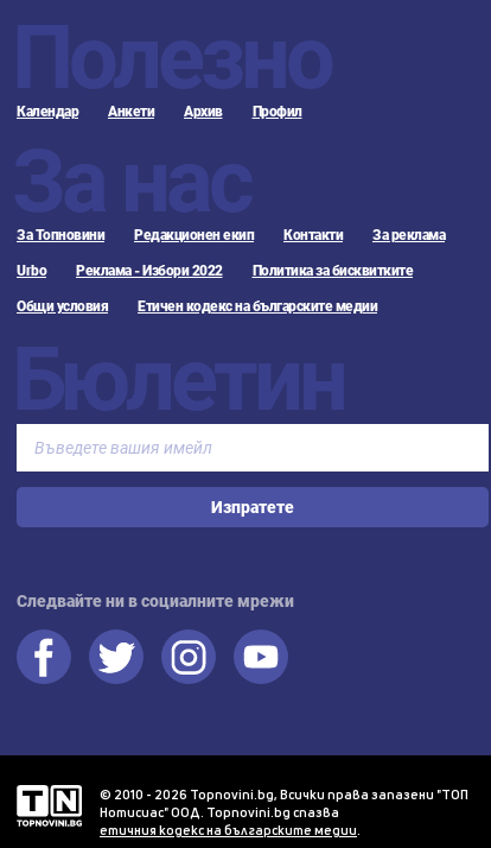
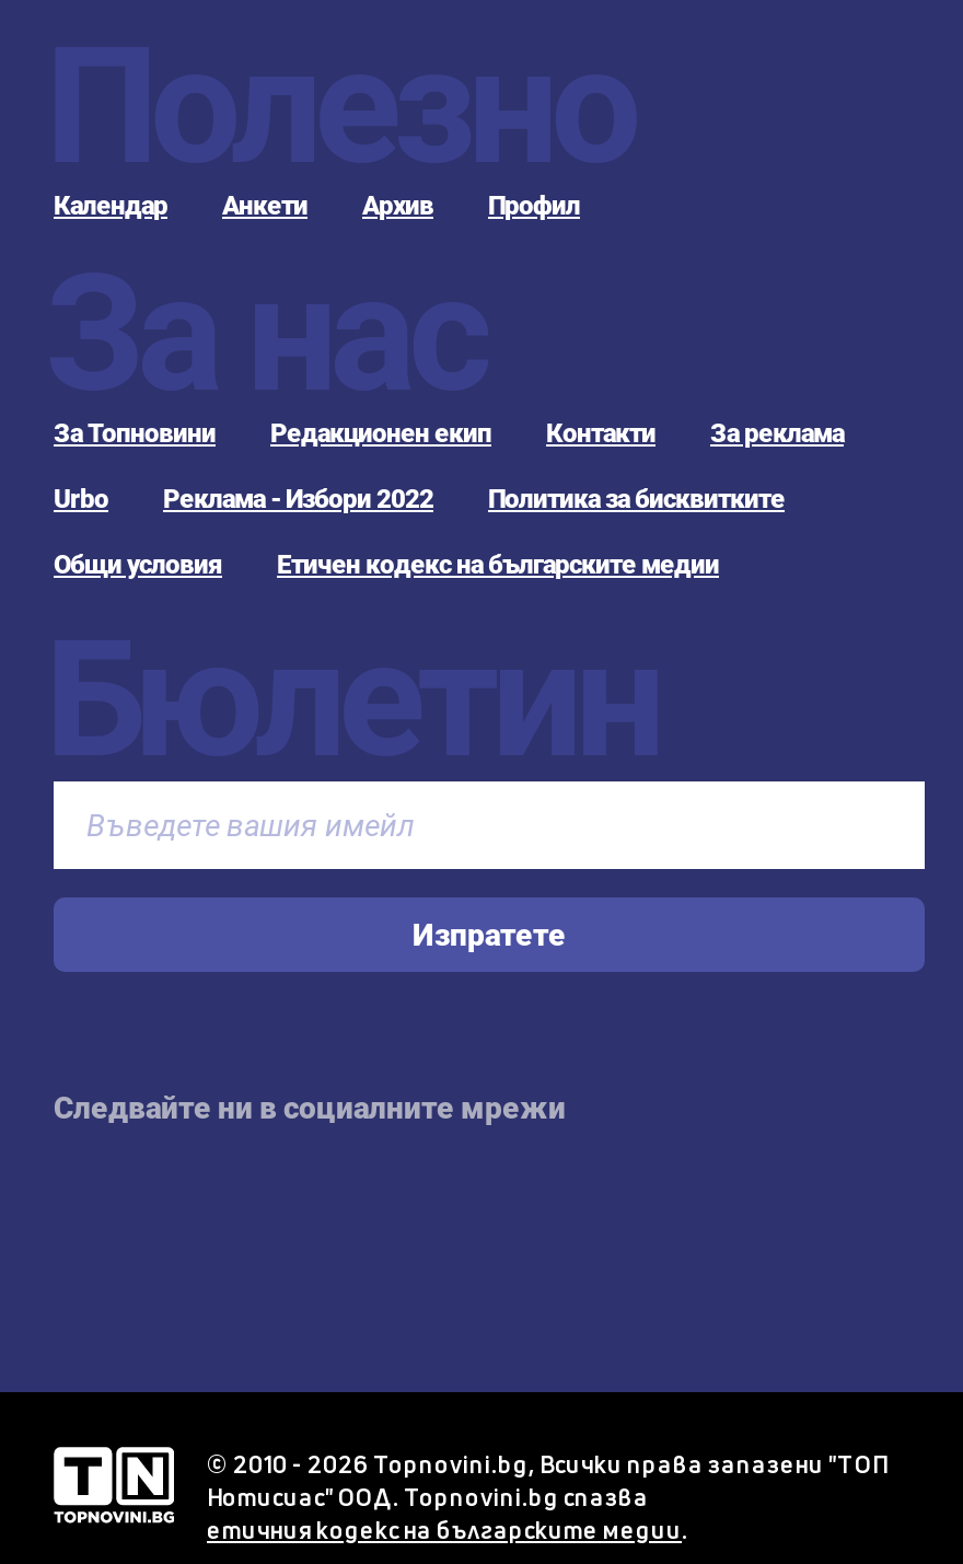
[17,629,71,684] [image] -> none
[89,629,144,684] [image] -> none
[161,629,216,684] [image] -> none
[234,629,288,684] [image] -> none

